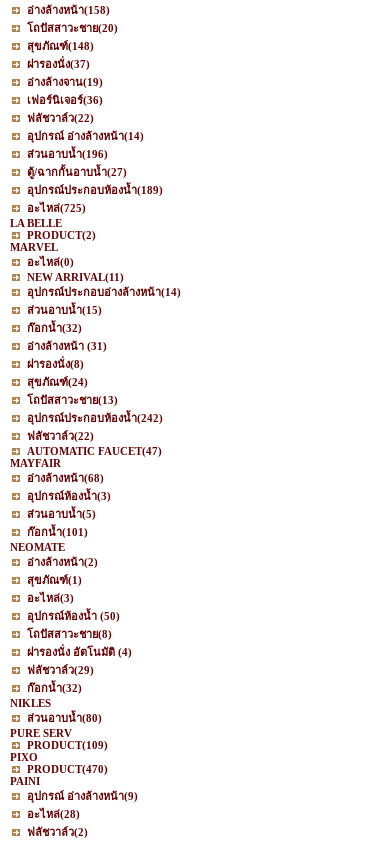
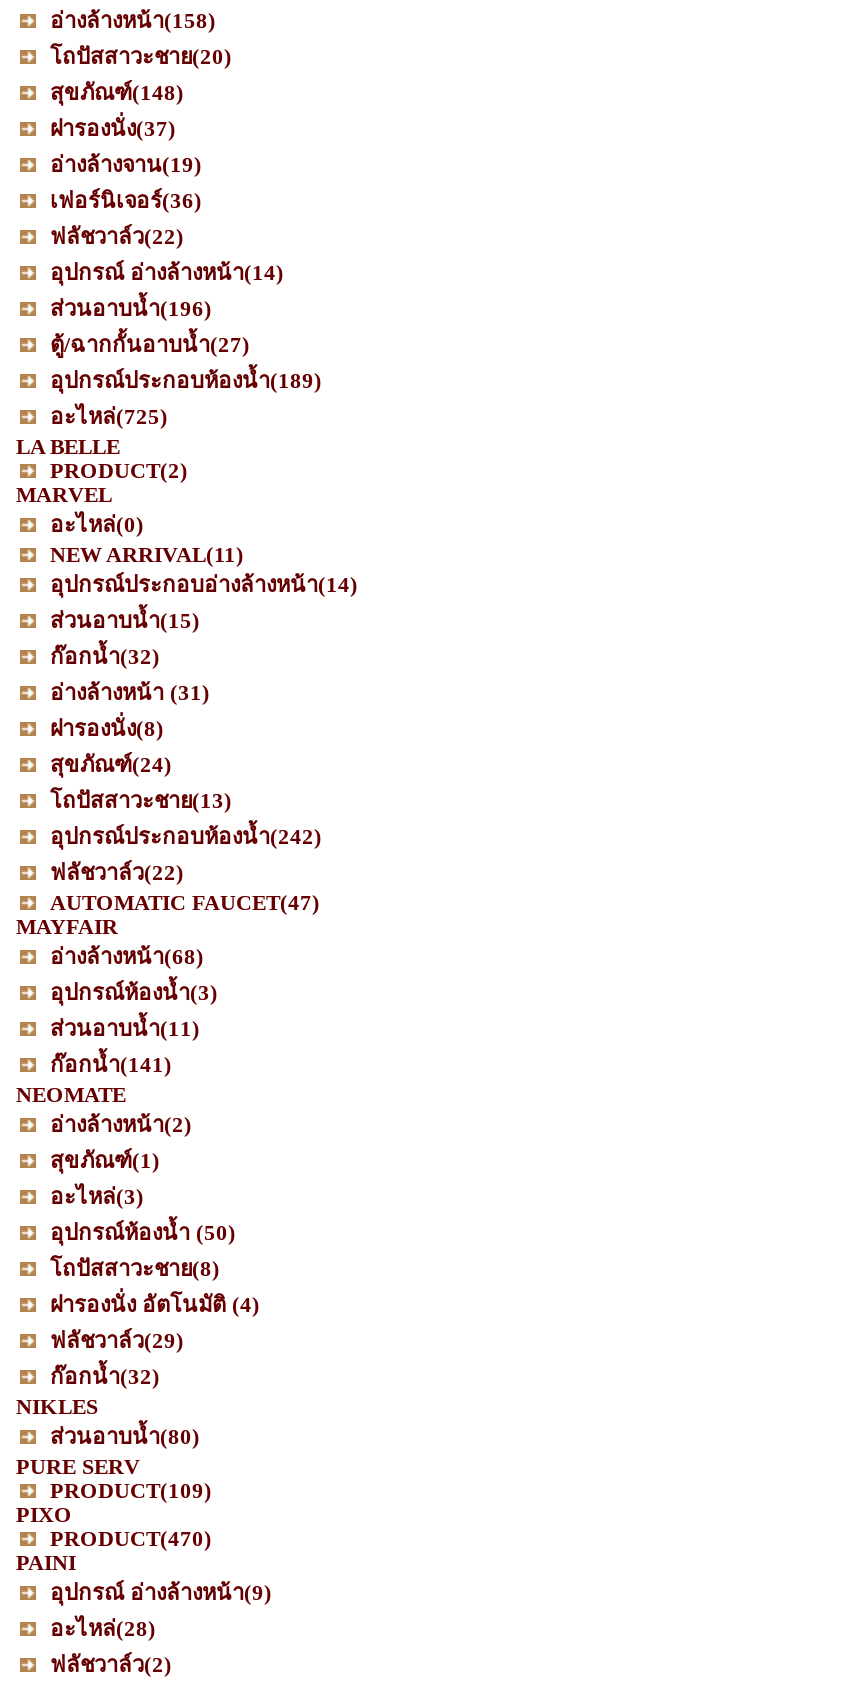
[27,508,96,520] ส่วนอาบน้ำ(5) -> [50,1016,200,1040] ส่วนอาบน้ำ(11)
[27,526,88,538] ก๊อกน้ำ(101) -> [50,1052,172,1076] ก๊อกน้ำ(141)

